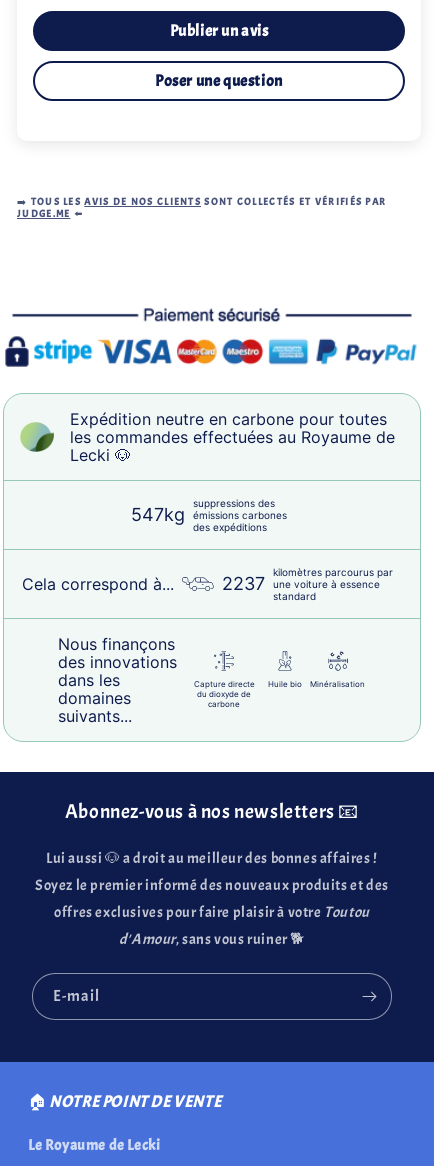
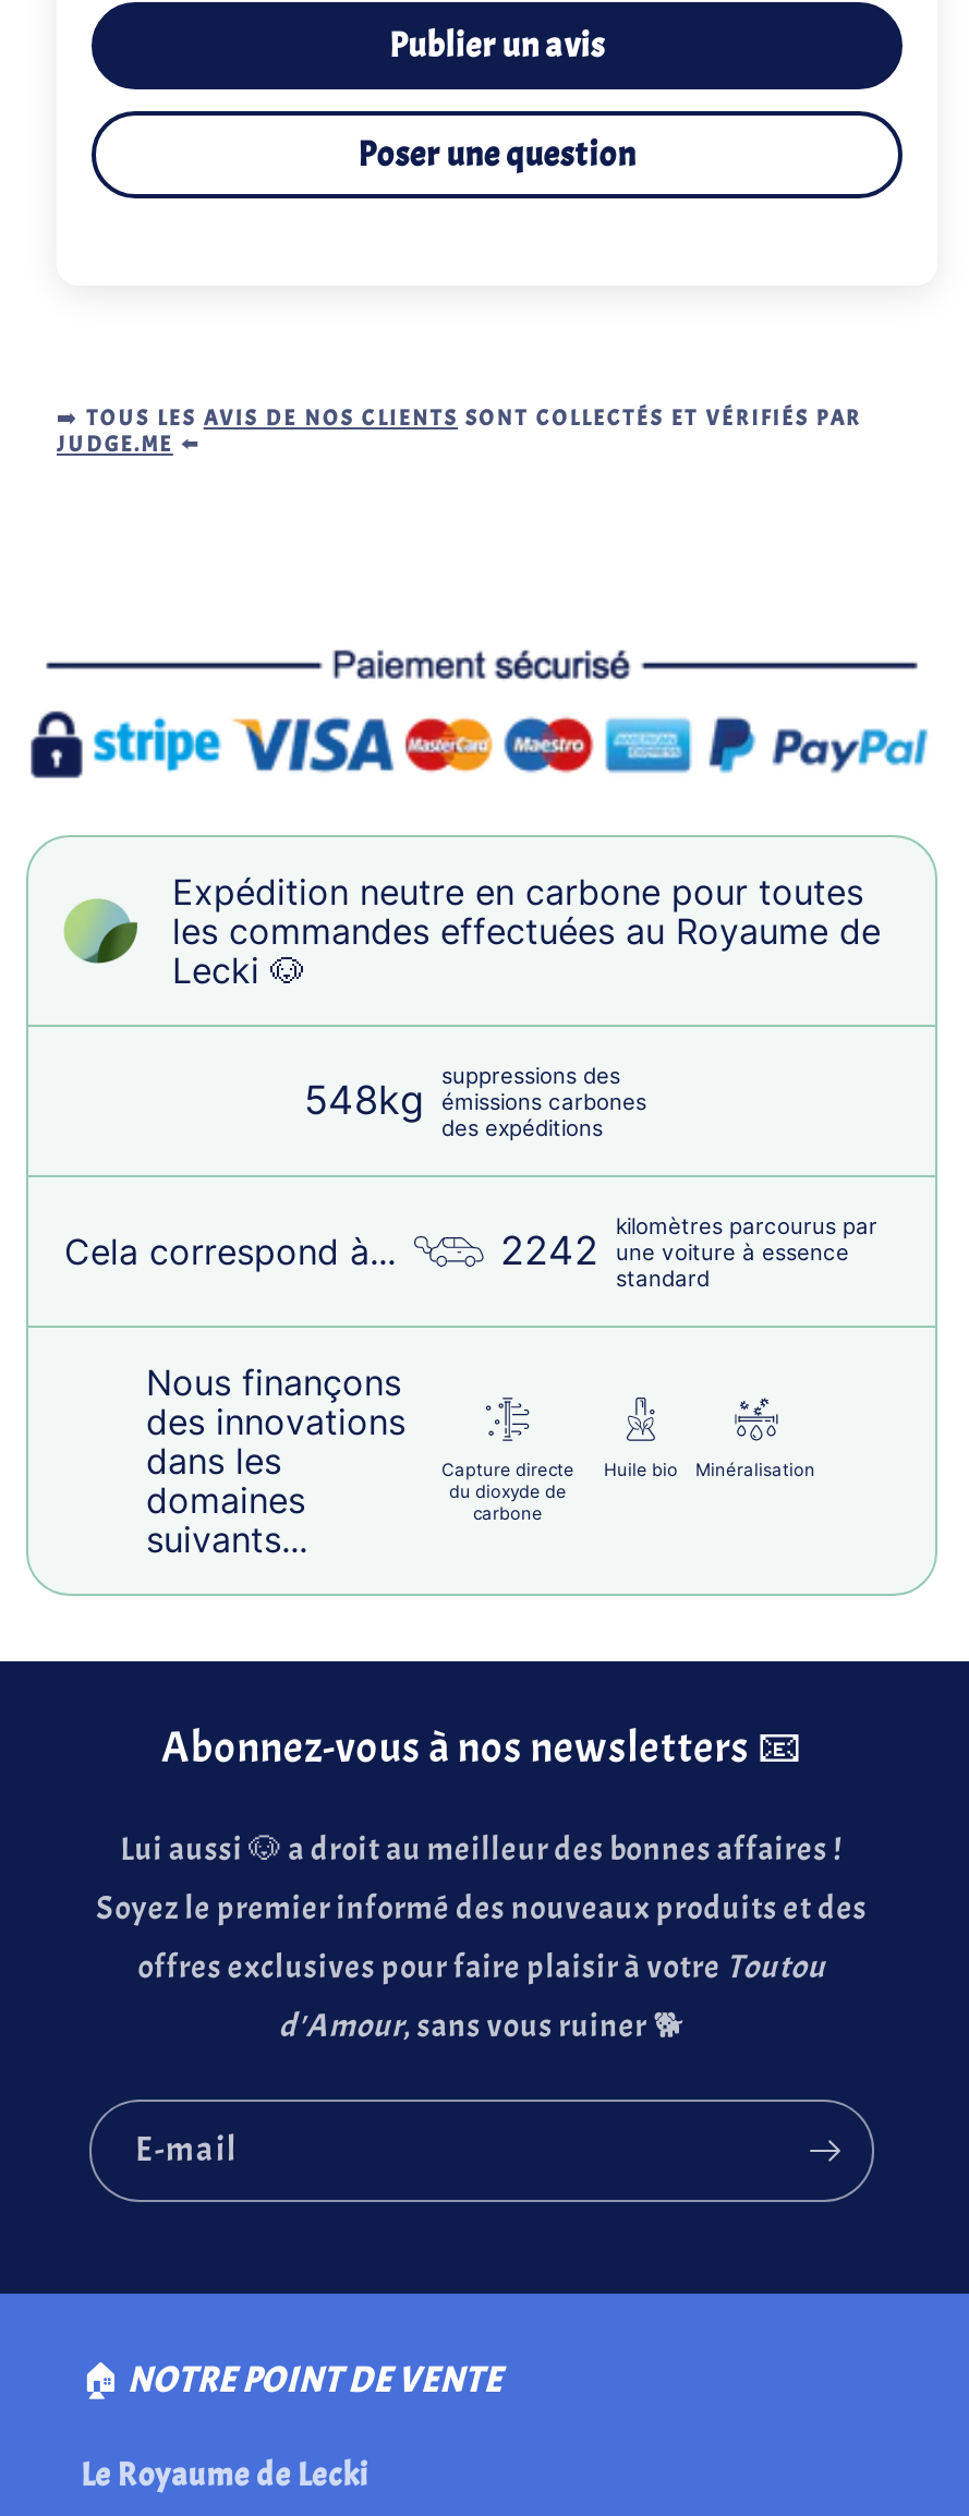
[131,504,287,525] 547kg émissions carbones -> [304,1077,646,1122] 548kg émissions carbones
[221,573,379,594] 2237 une voiture à essence -> [500,1227,849,1273] 2242 une voiture à essence

